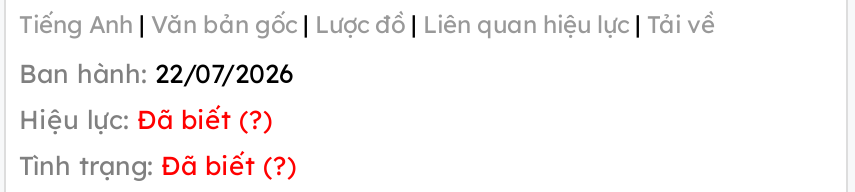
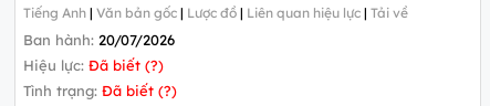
[19,57,293,89] Ban hành: 22/07/2026 -> [23,31,174,49] Ban hành: 20/07/2026

